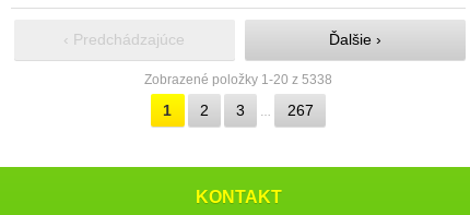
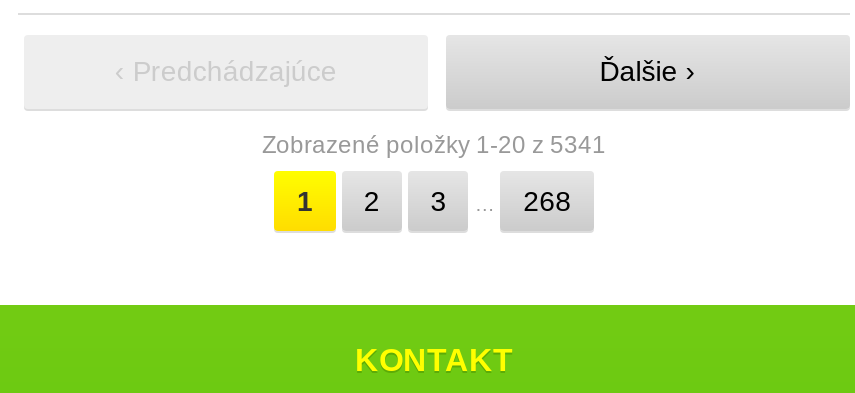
[144,72,332,88] Zobrazené položky 1-20 z 5338 -> [262,132,606,160] Zobrazené položky 1-20 z 5341
[287,102,313,119] 267 -> [523,186,571,218] 268

